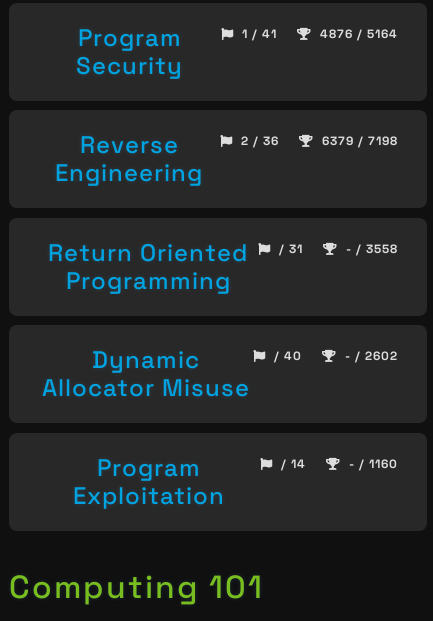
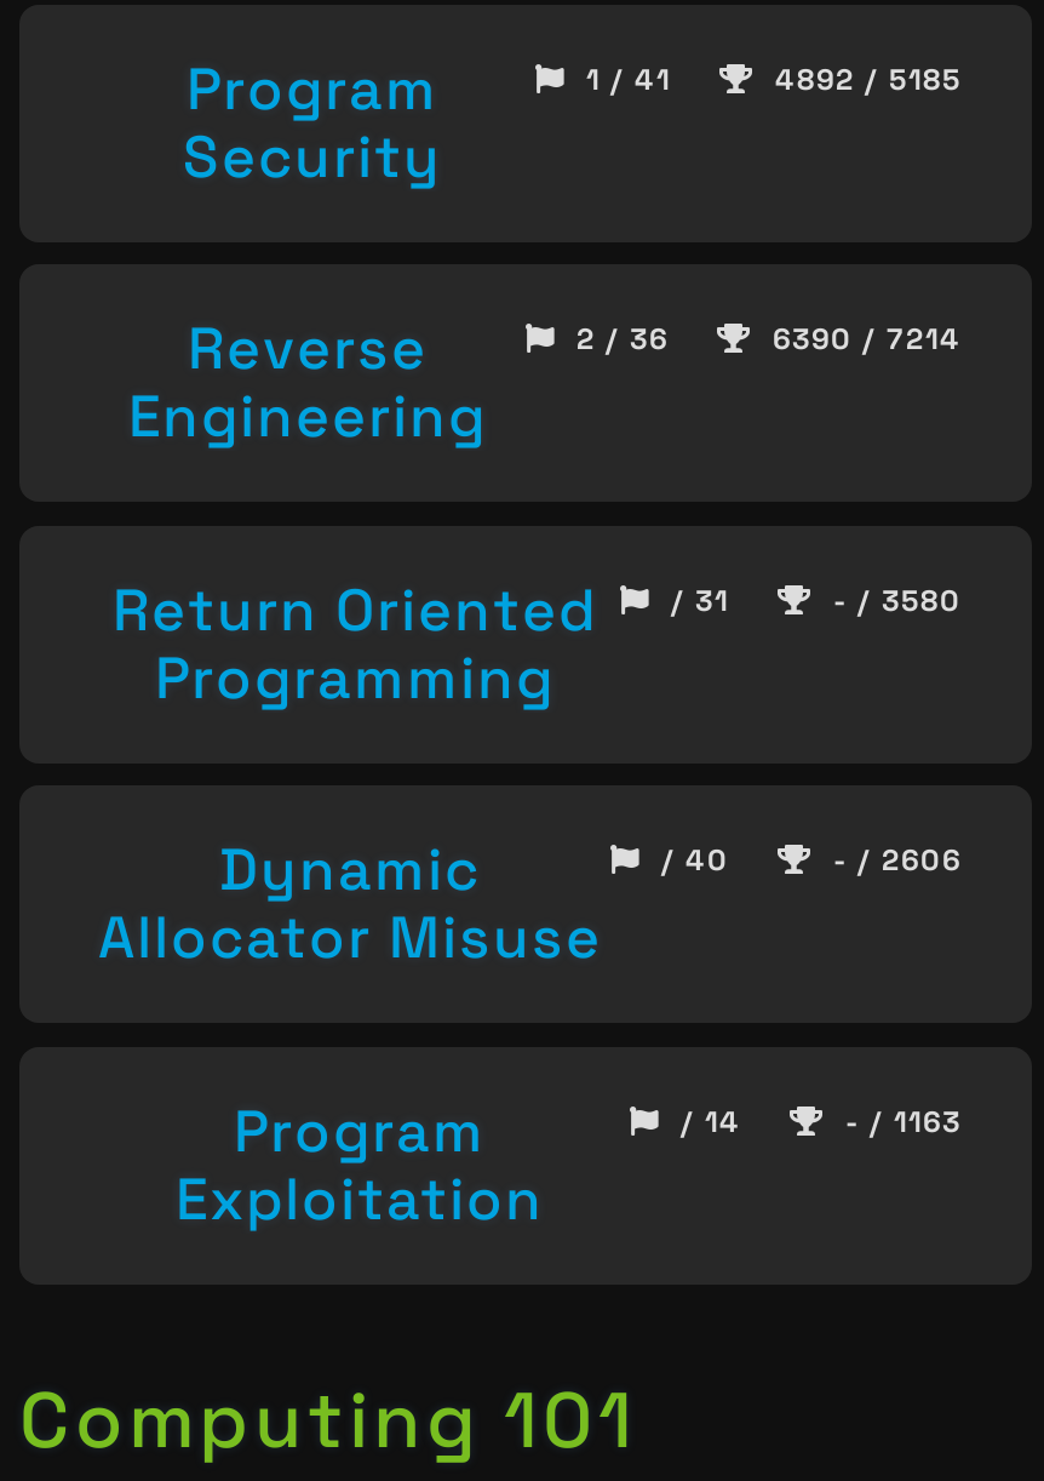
[320,25,398,41] 4876 / 5164 -> [775,59,962,98] 4892 / 5185
[322,133,398,149] 6379 / 7198 -> [773,320,962,359] 6390 / 7214
[346,241,398,257] - / 3558 -> [833,581,962,620] - / 3580
[345,348,398,364] - / 2602 -> [833,842,962,881] - / 2606
[349,456,398,472] - / 1160 -> [845,1103,962,1141] - / 1163

